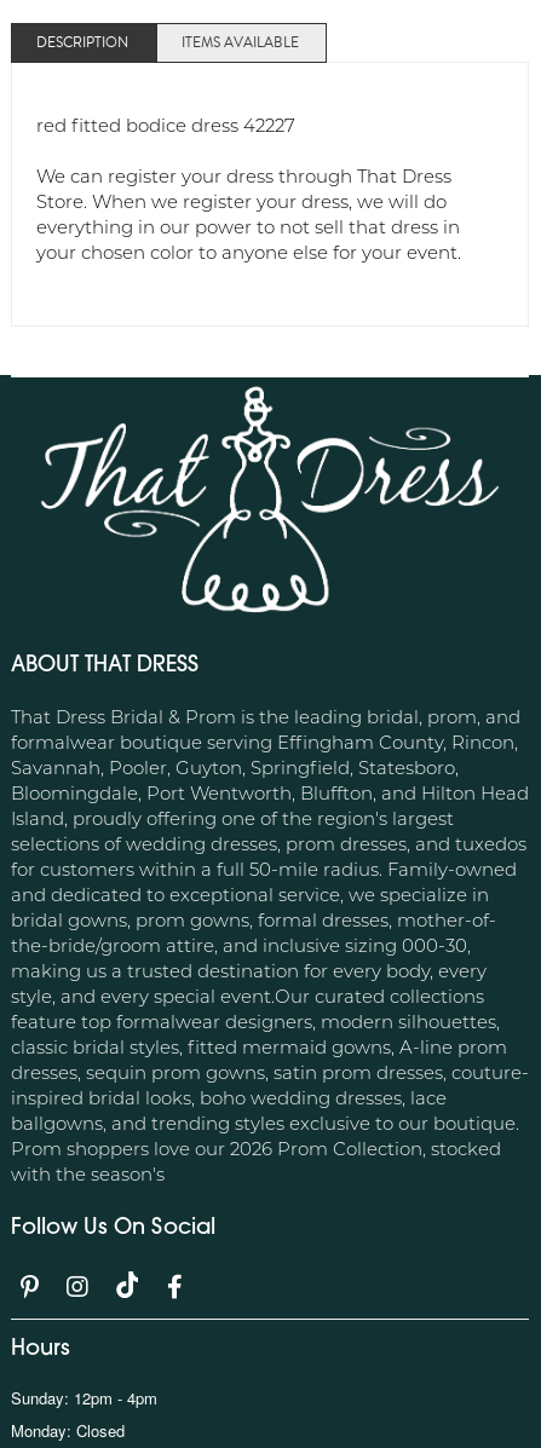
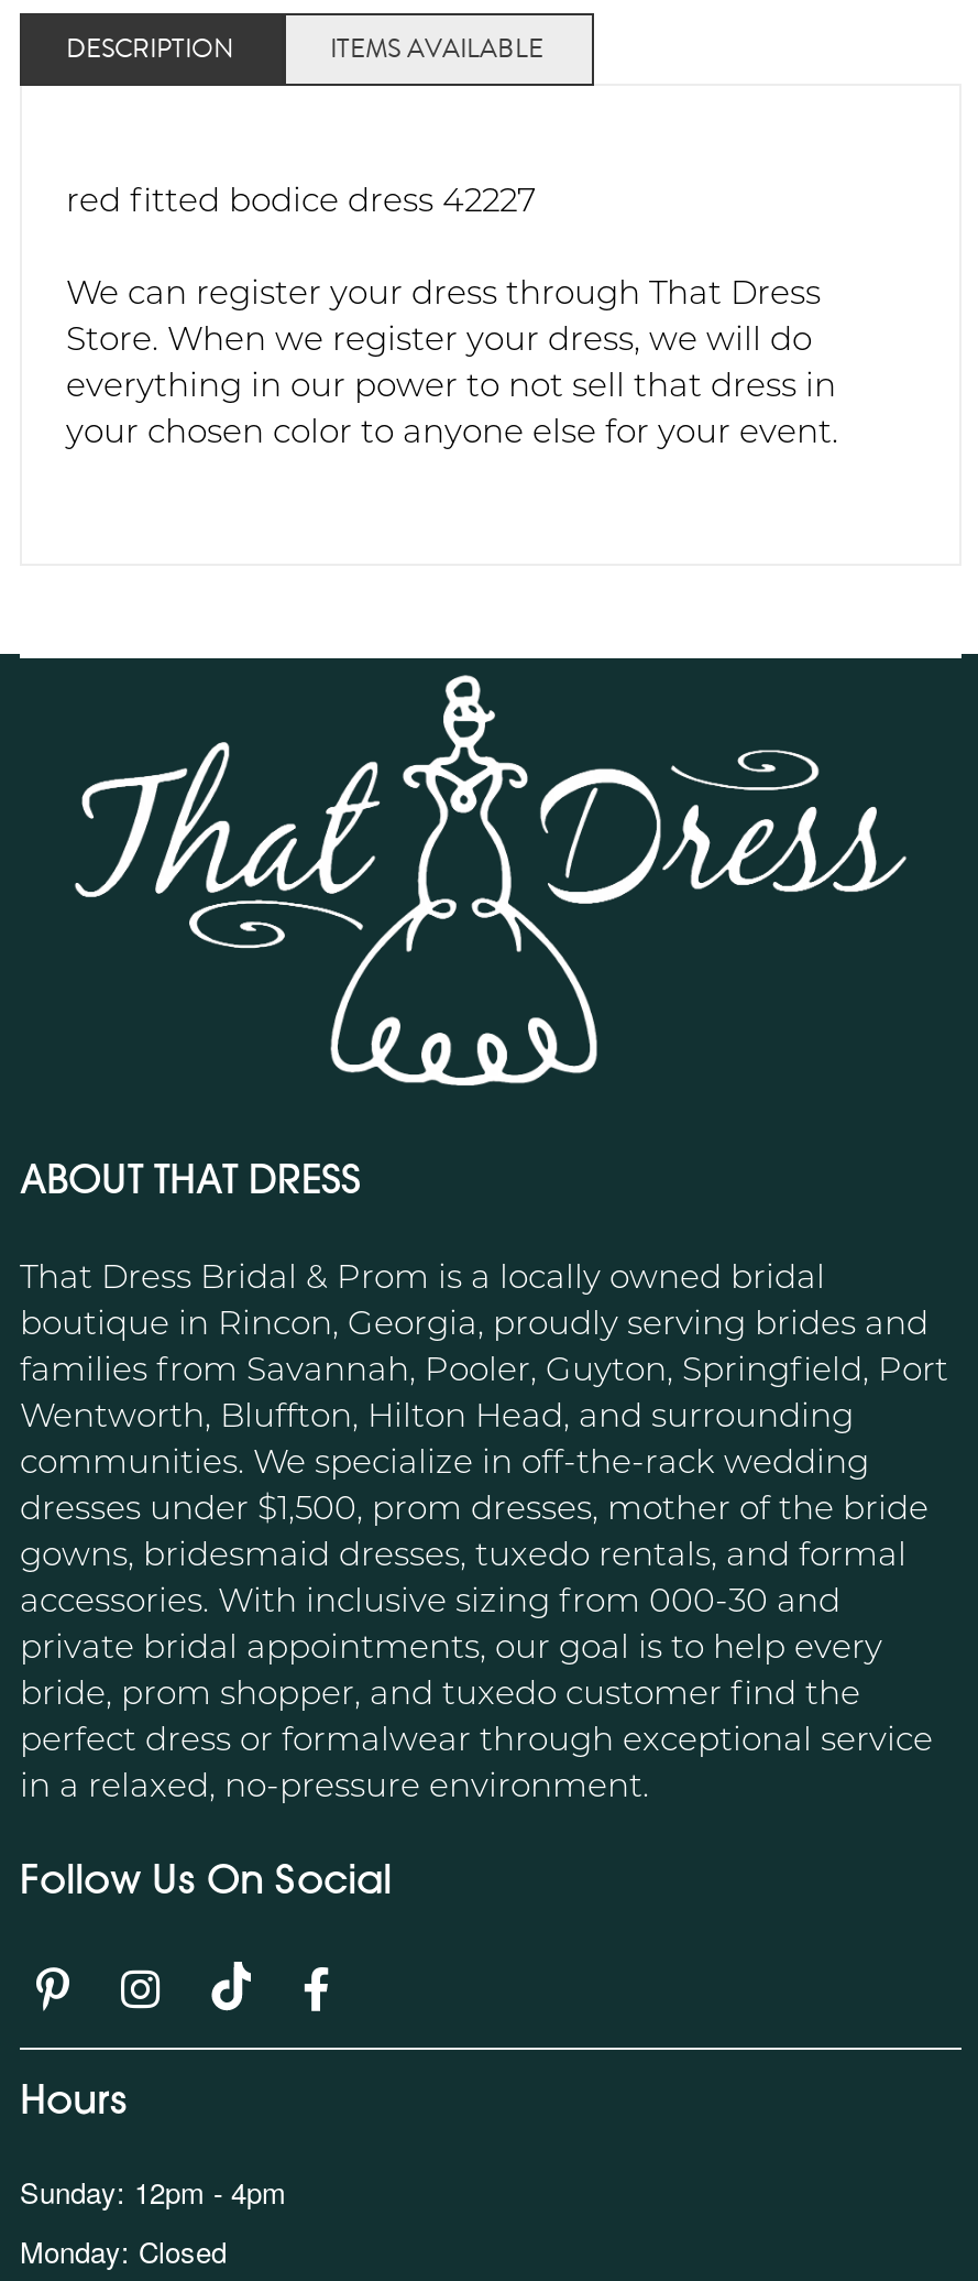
[11,704,529,1185] That Dress Bridal & Prom is the leading bridal, prom, and | formalwear boutique serving Effingham County, Rincon, | Savannah, Pooler, Guyton, Springfield, Statesboro, | Bloomingdale, Port Wentworth, Bluffton, and Hilton Head | Island, proudly offering one of the region's largest | selections of wedding dresses, prom dresses, and tuxedos | for customers within a full 50-mile radius. Family-owned | and dedicated to exceptional service, we specialize in | bridal gowns, prom gowns, formal dresses, mother-of- | the-bride/groom attire, and inclusive sizing 000-30, | making us a trusted destination for every body, every | style, and every special event.Our curated collections | feature top formalwear designers, modern silhouettes, | classic bridal styles, fitted mermaid gowns, A-line prom | dresses, sequin prom gowns, satin prom dresses, couture- | inspired bridal looks, boho wedding dresses, lace | ballgowns, and trending styles exclusive to our boutique. | Prom shoppers love our 2026 Prom Collection, stocked | with the season's -> [20,1252,948,1805] That Dress Bridal & Prom is a locally owned bridal | boutique in Rincon, Georgia, proudly serving brides and | families from Savannah, Pooler, Guyton, Springfield, Port | Wentworth, Bluffton, Hilton Head, and surrounding | communities. We specialize in off-the-rack wedding | dresses under $1,500, prom dresses, mother of the bride | gowns, bridesmaid dresses, tuxedo rentals, and formal | accessories. With inclusive sizing from 000-30 and | private bridal appointments, our goal is to help every | bride, prom shopper, and tuxedo customer find the | perfect dress or formalwear through exceptional service | in a relaxed, no-pressure environment.

